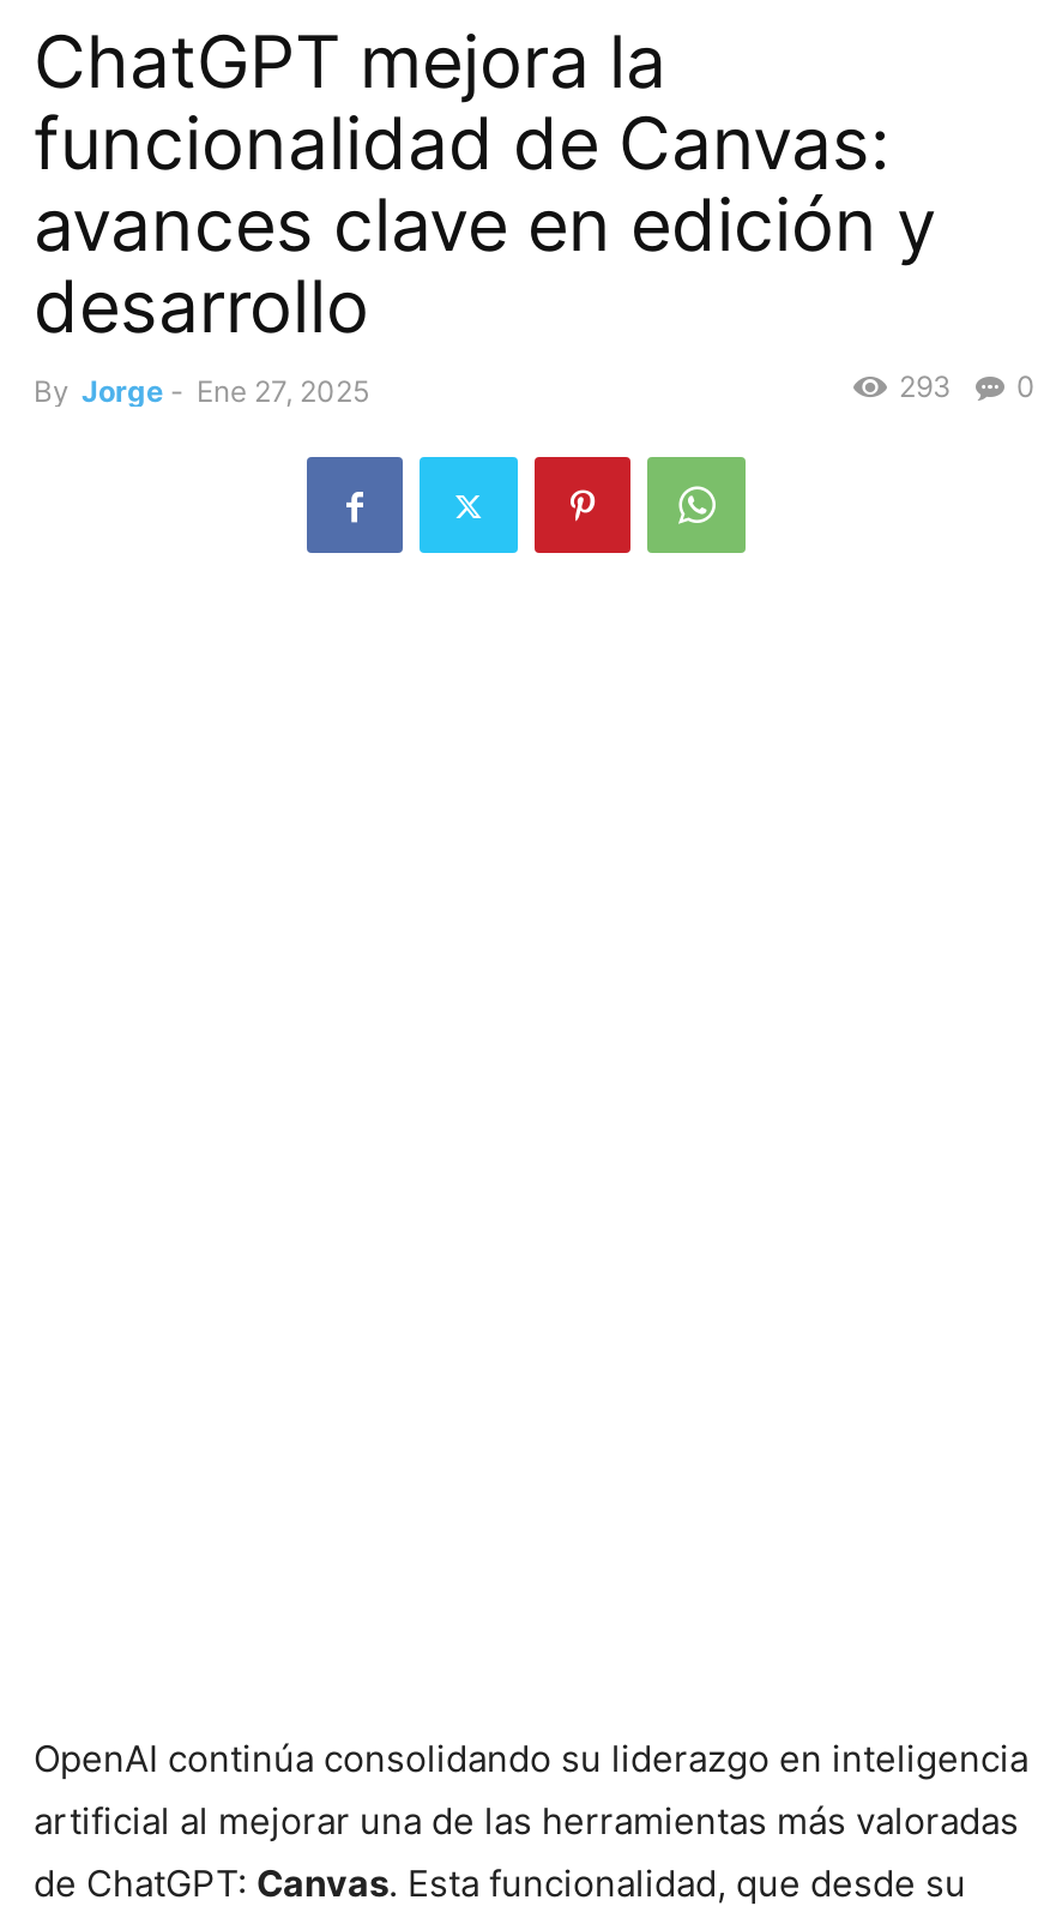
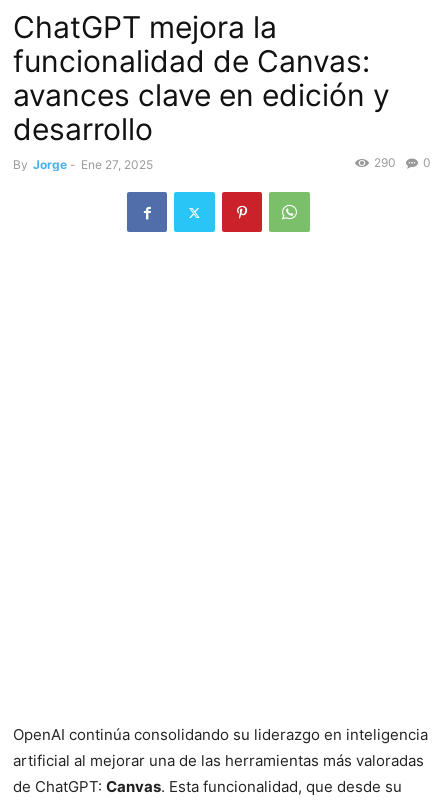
[899,368,1036,404] 293 0 -> [374,155,431,170] 290 0

